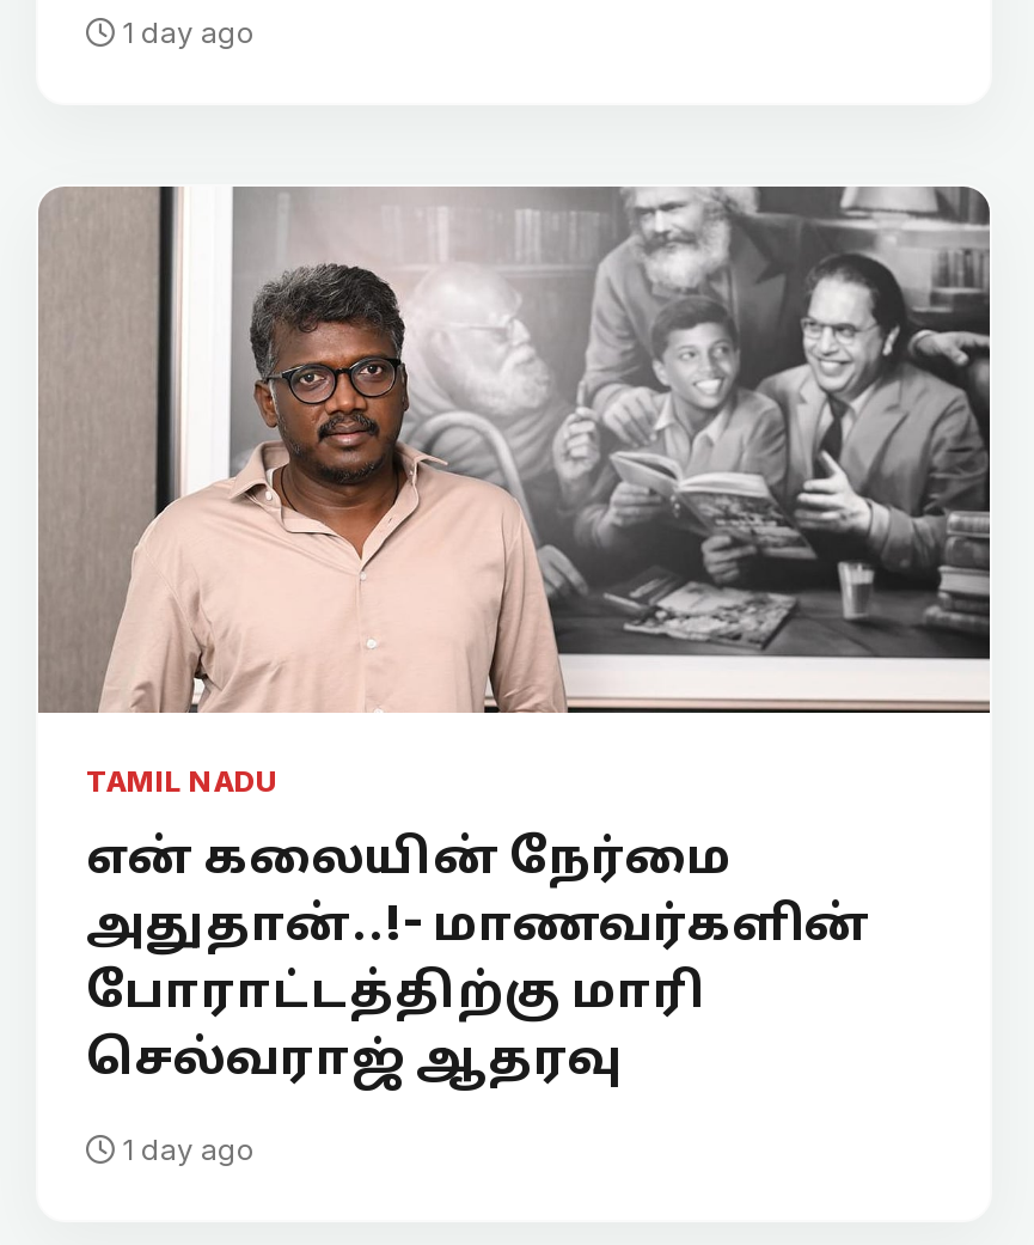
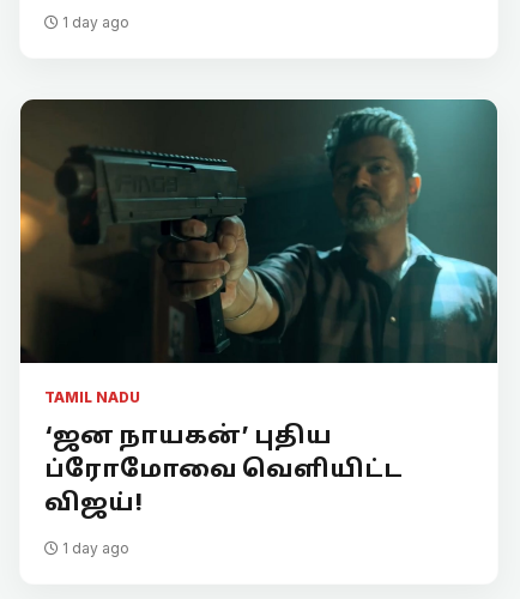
[38,187,992,715] [image] -> [20,98,498,364] [image]
[86,828,870,1086] என் கலையின் நேர்மை | அதுதான்..!- மாணவர்களின் | போராட்டத்திற்கு மாரி | செல்வராஜ் ஆதரவு -> [44,420,403,516] ‘ஜன நாயகன்’ புதிய | ப்ரோமோவை வெளியிட்ட | விஜய்!

